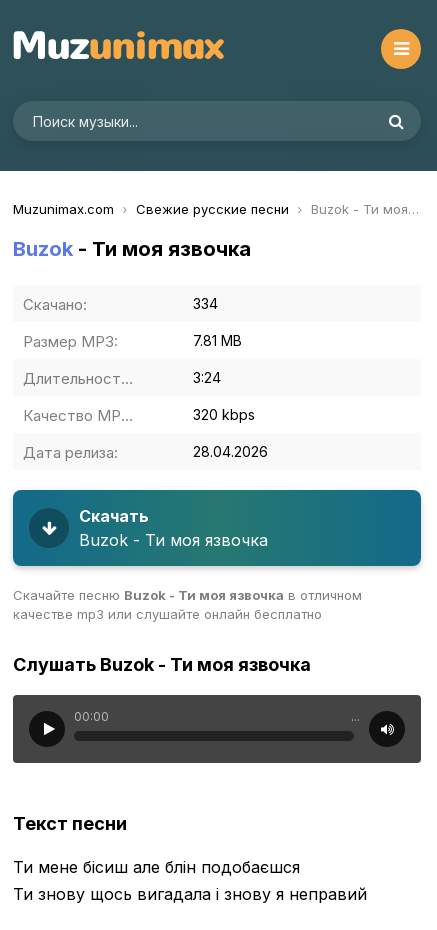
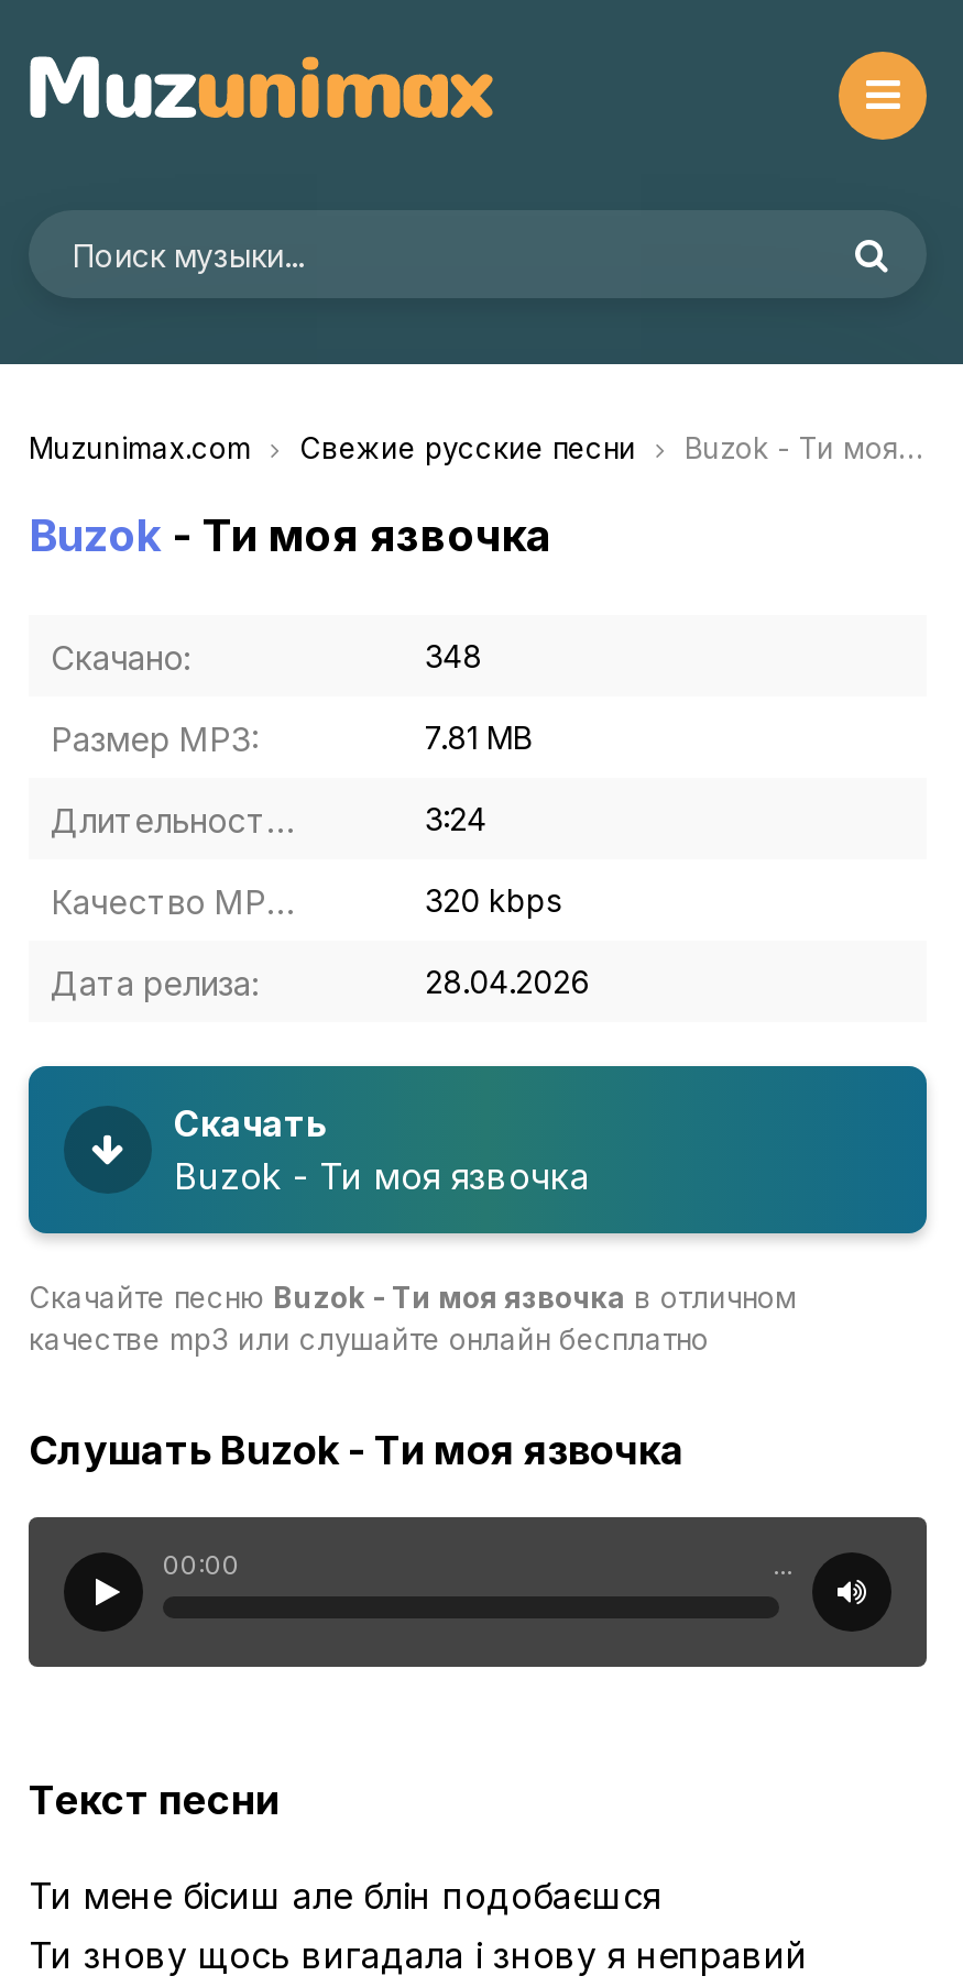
[193,295,218,312] 334 -> [425,637,482,674] 348

